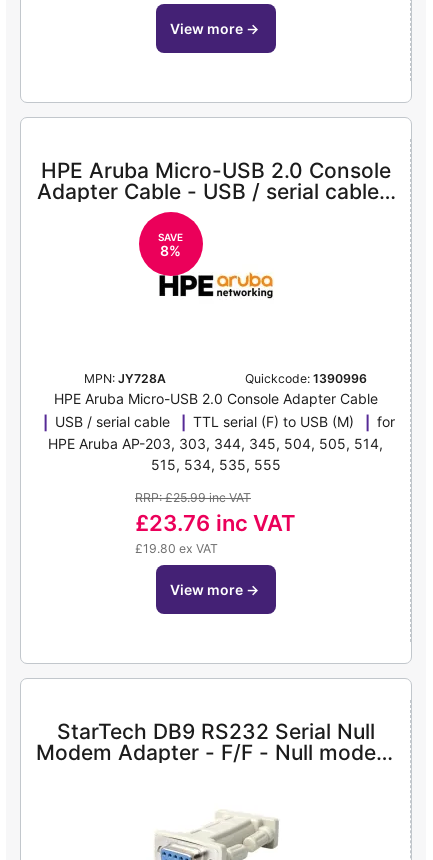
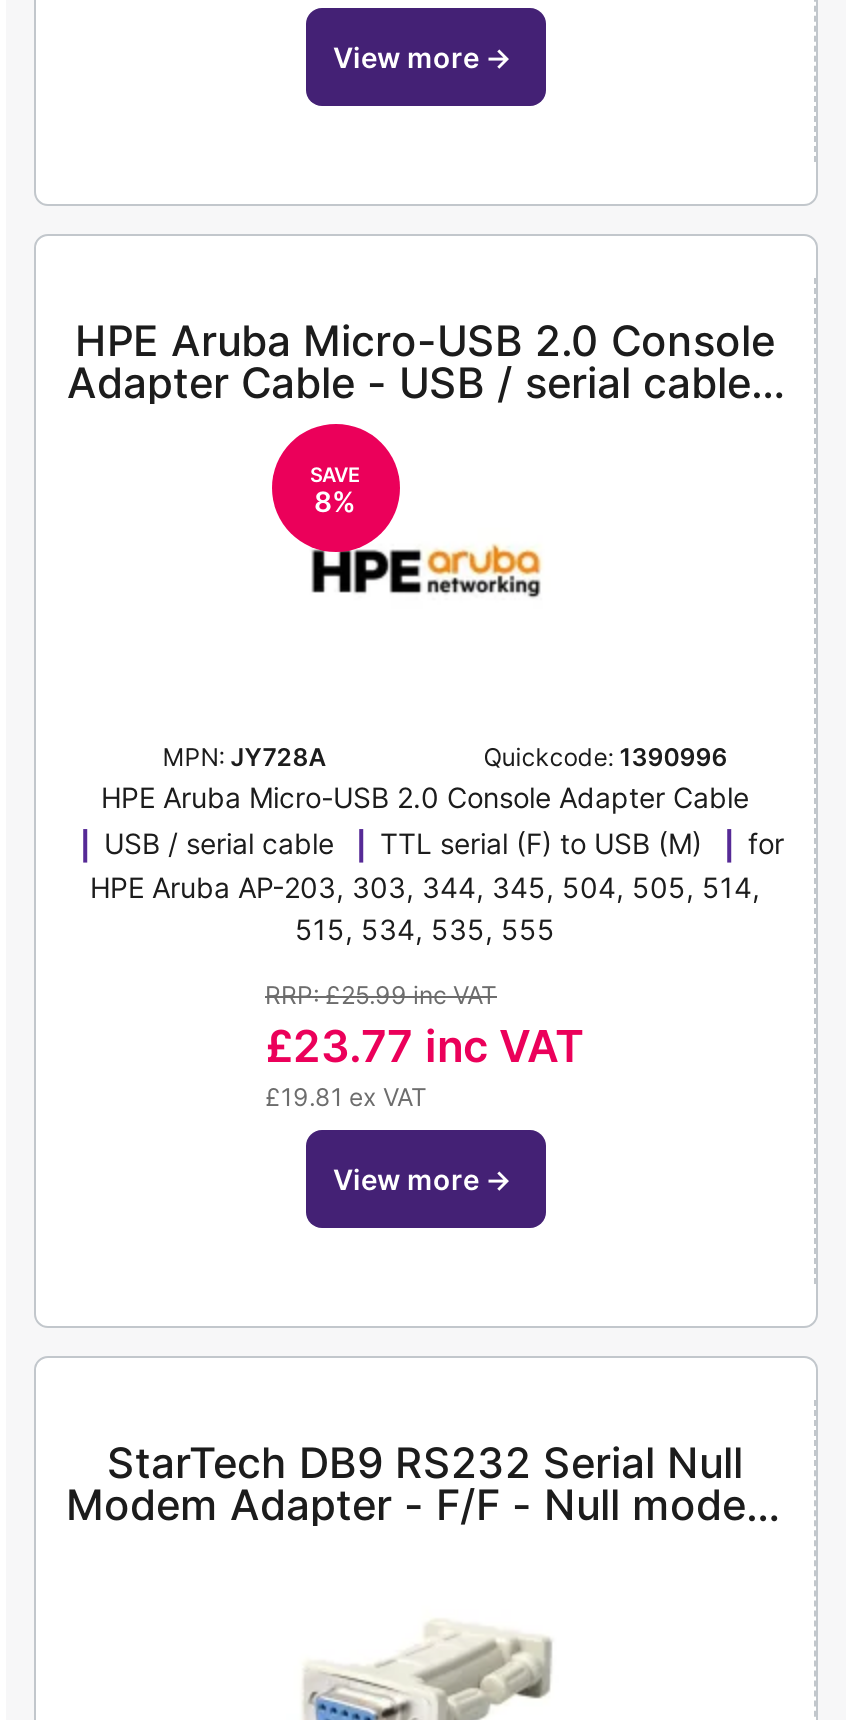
[135,510,296,536] £23.76 inc VAT -> [265,1020,585,1072] £23.77 inc VAT
[135,541,218,556] £19.80 ex VAT -> [265,1082,427,1112] £19.81 ex VAT

